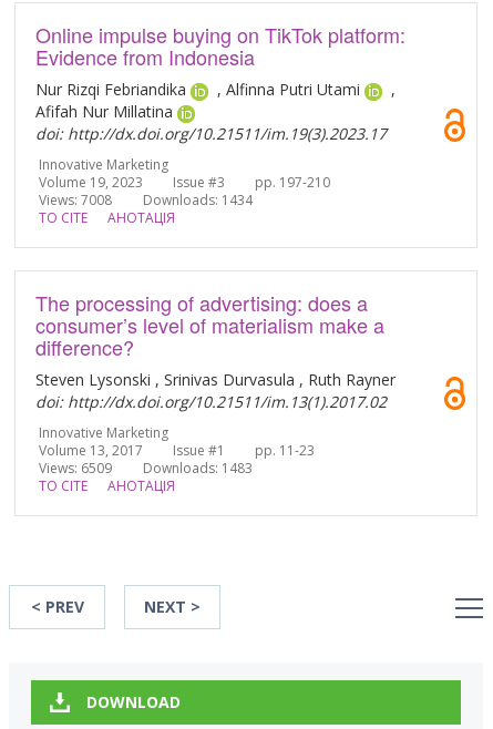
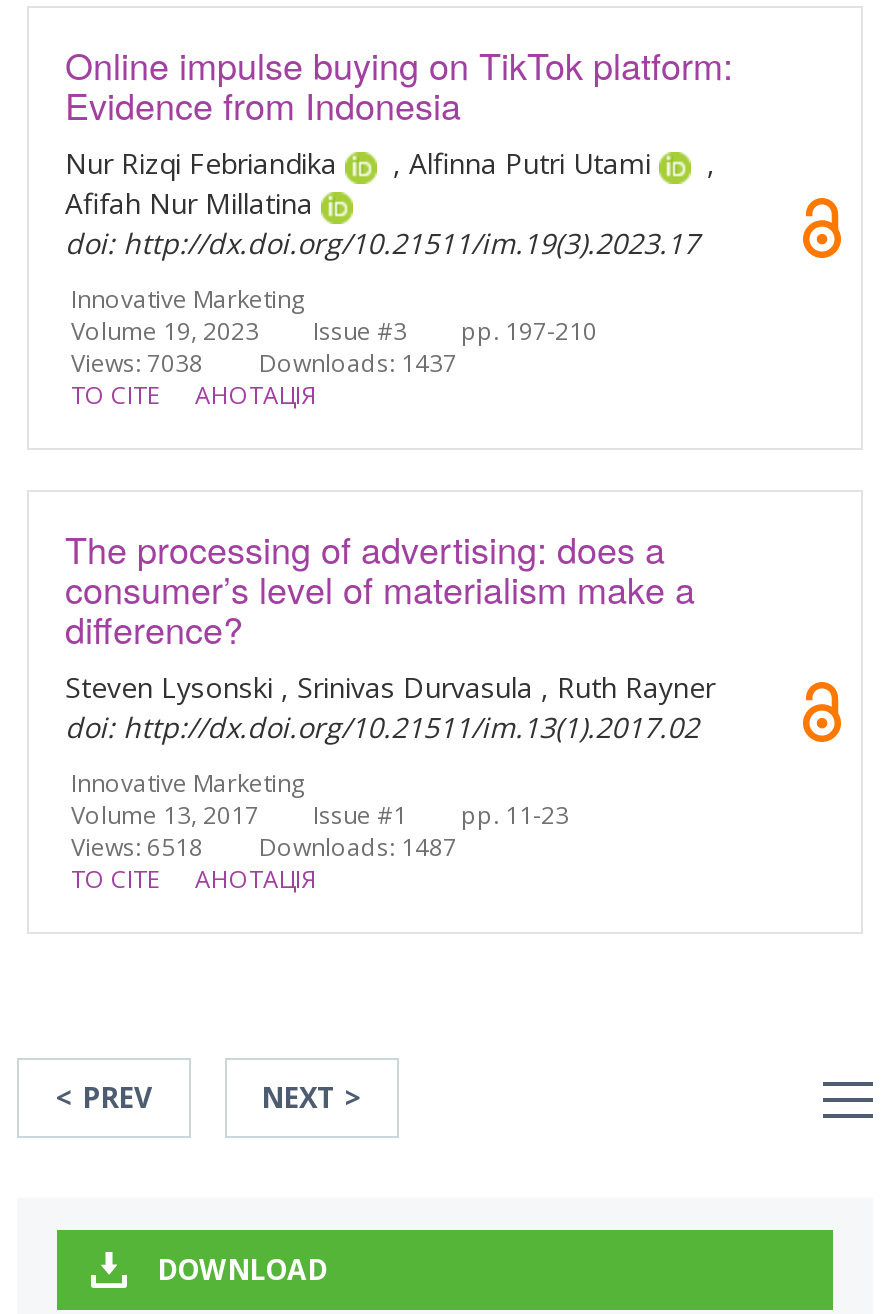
[39,191,112,210] Views: 7008 -> [71,346,203,380] Views: 7038
[143,191,253,210] Downloads: 1434 -> [259,346,457,380] Downloads: 1437
[39,459,112,478] Views: 6509 -> [71,830,203,864] Views: 6518
[143,459,253,478] Downloads: 1483 -> [259,830,457,864] Downloads: 1487

